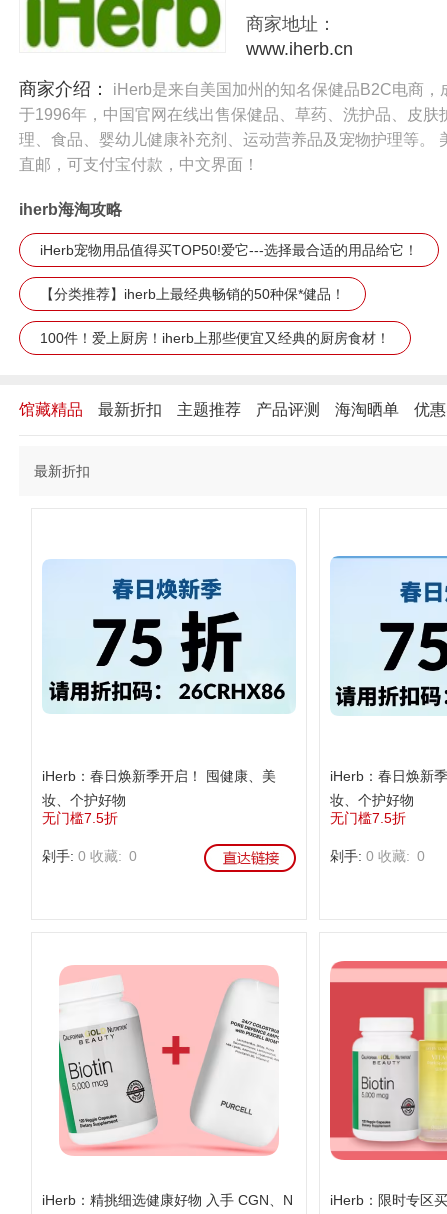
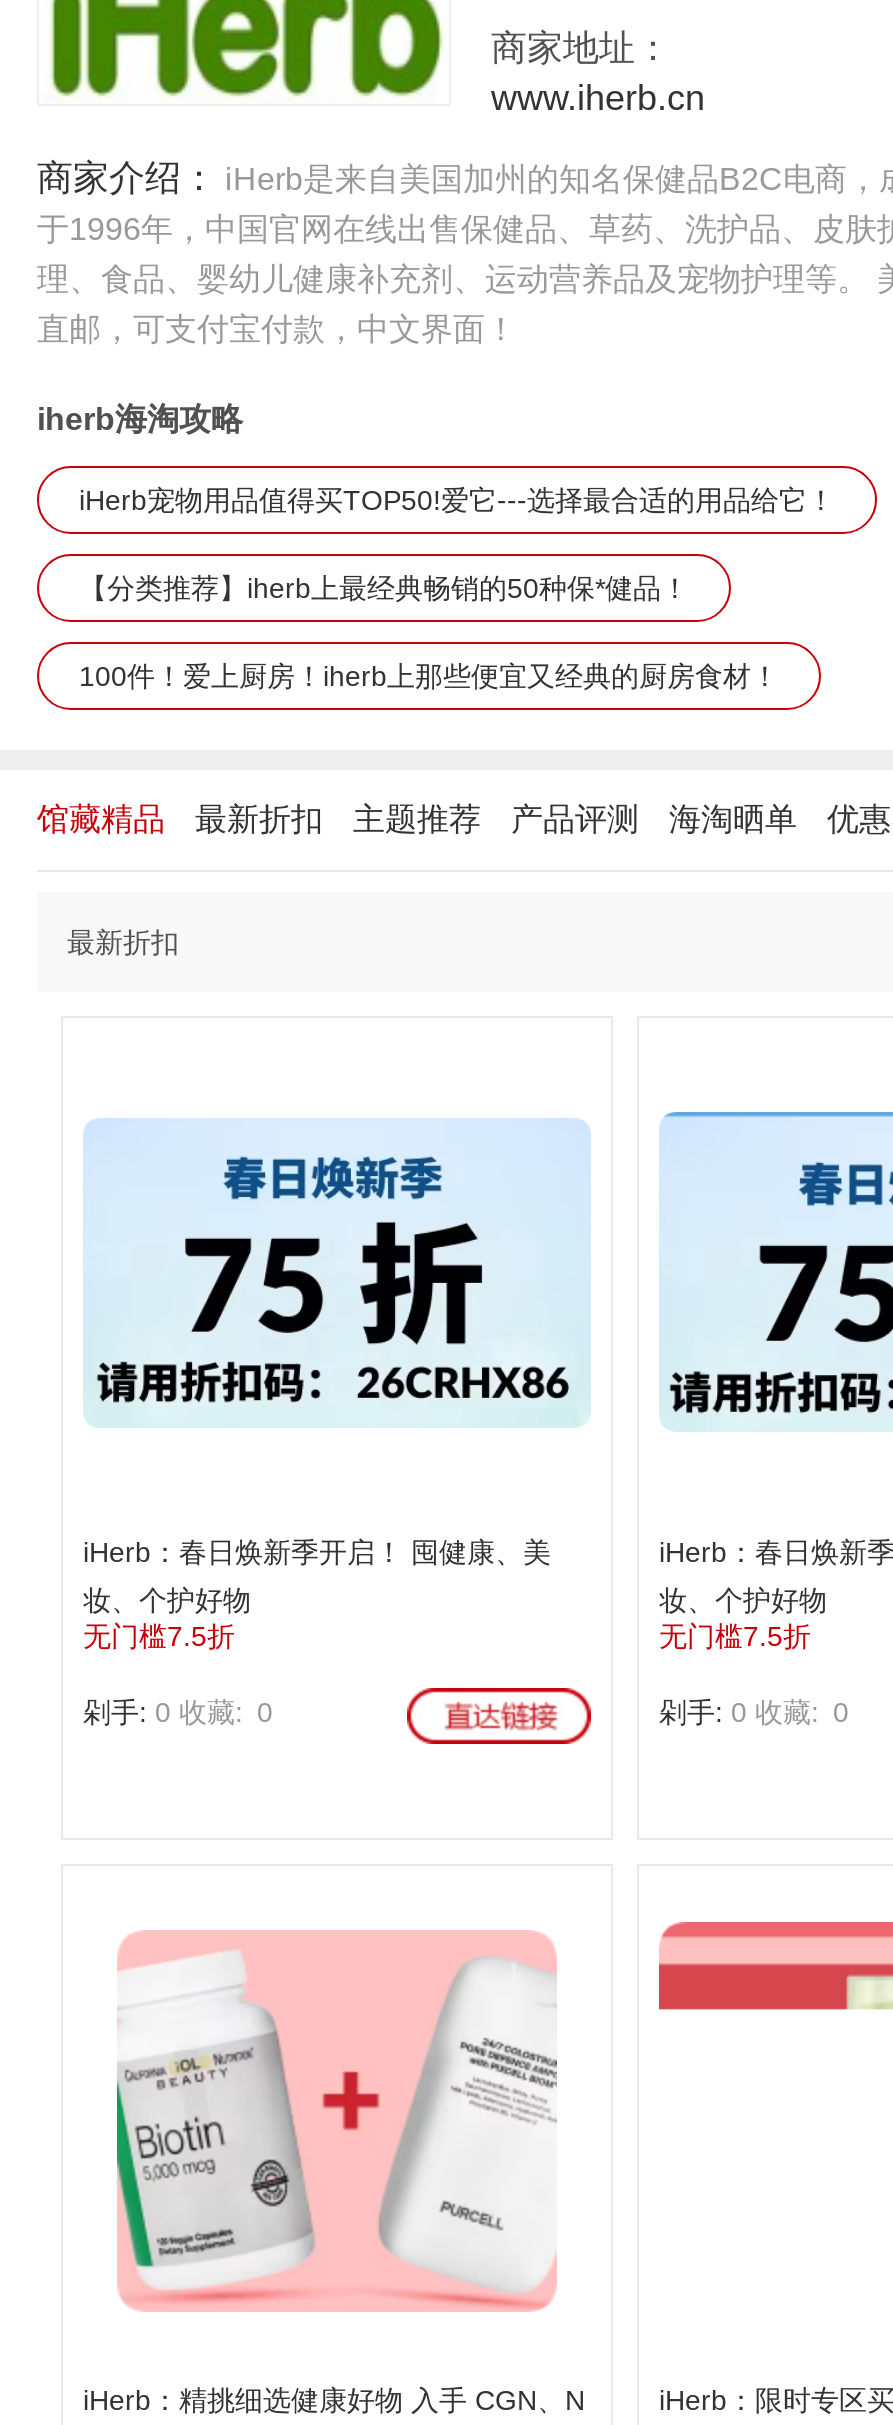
[329,1005,444,1161] [image] -> none

